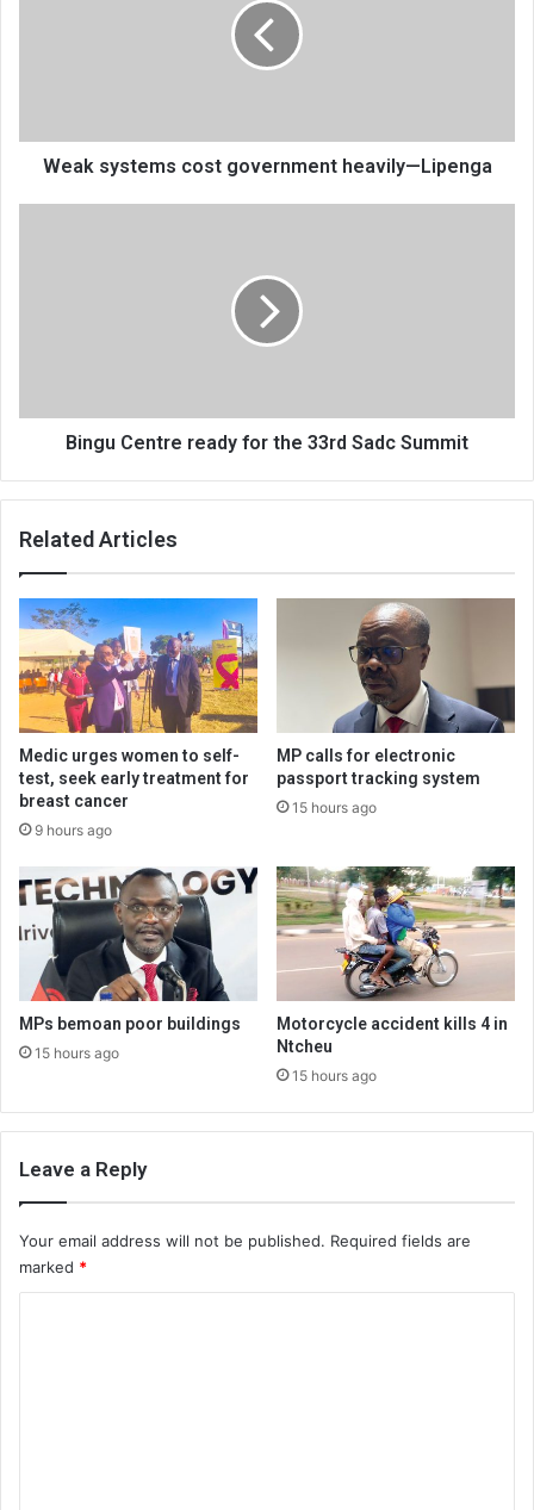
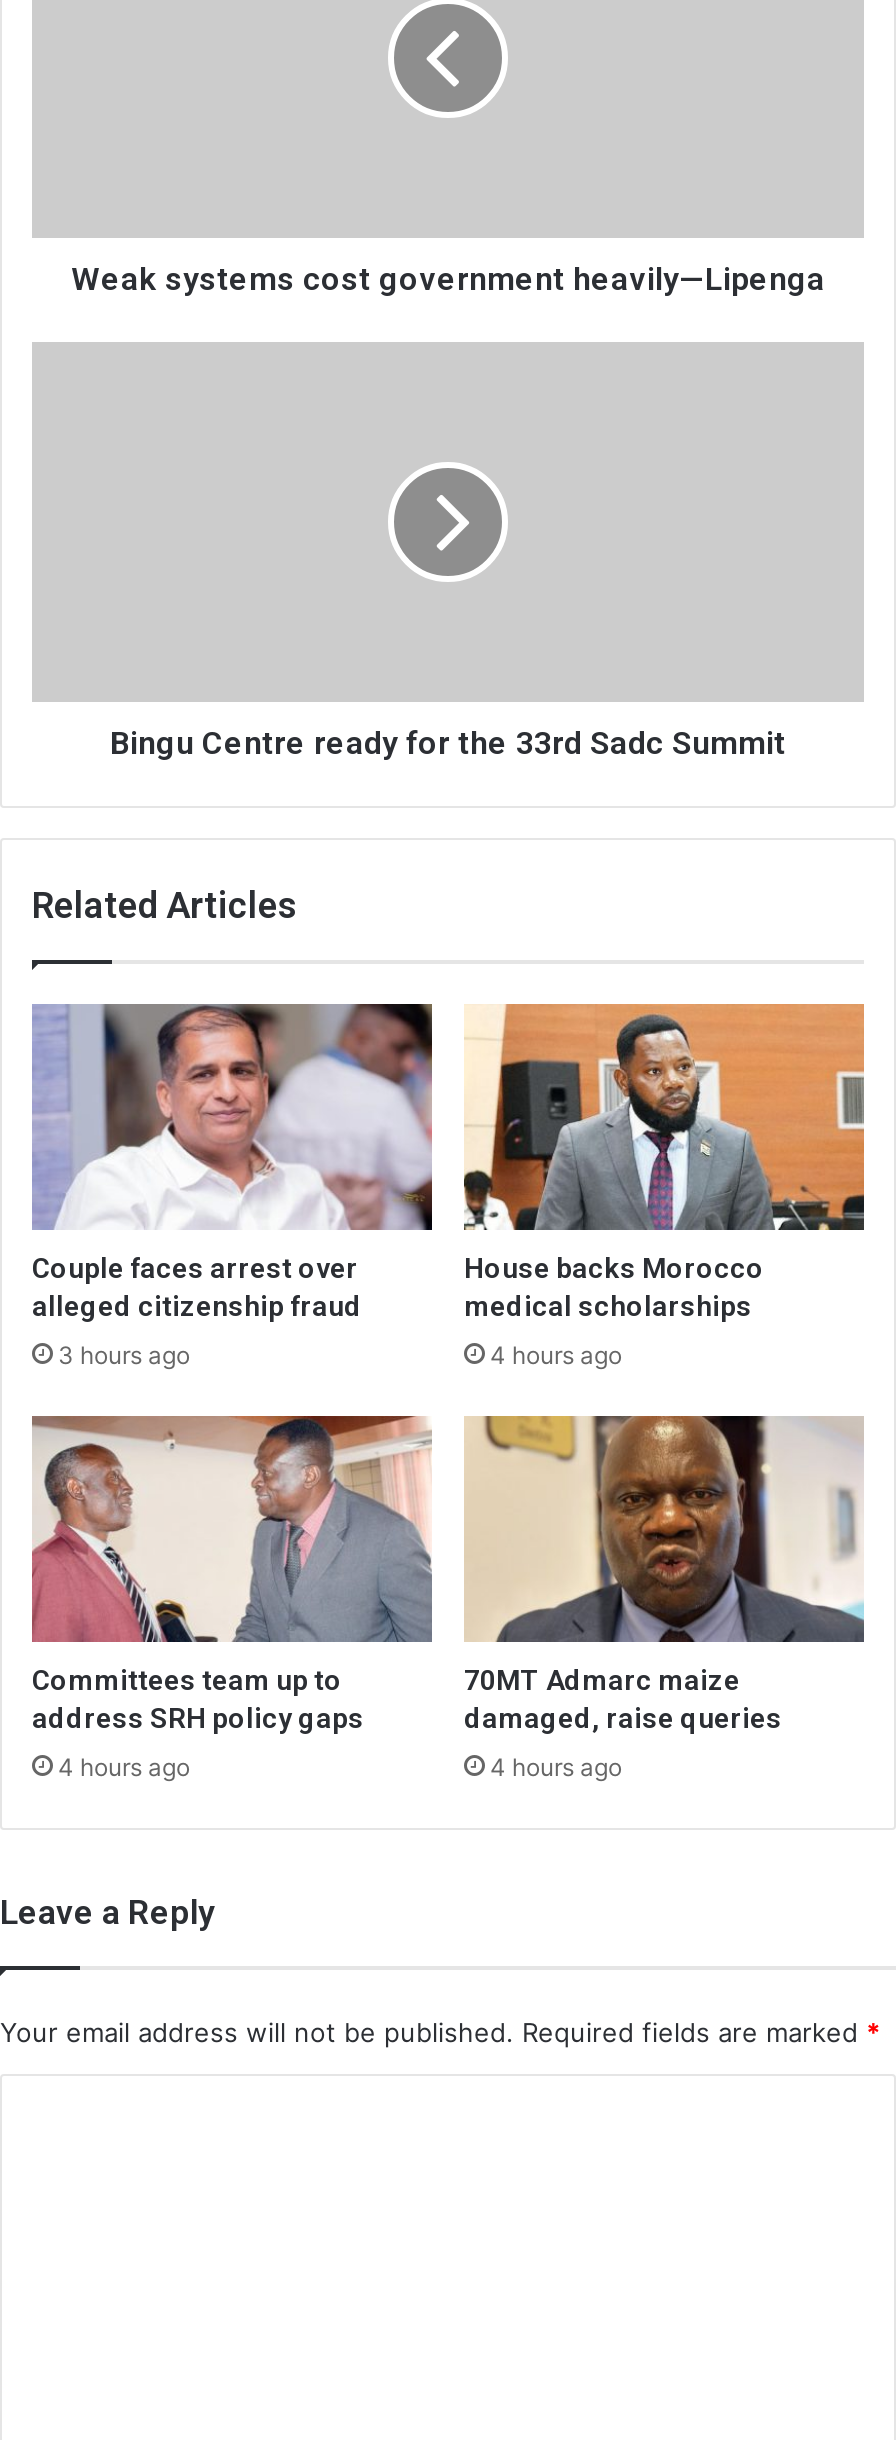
[18,597,259,810] [image] | Medic urges women to self- | test, seek early treatment for | breast cancer -> [30,1002,434,1322] [image] | Couple faces arrest over | alleged citizenship fraud
[277,598,516,788] [image] | MP calls for electronic | passport tracking system -> [462,1004,866,1322] [image] | House backs Morocco | medical scholarships
[292,799,377,816] 15 hours ago -> [490,1340,622,1370] 4 hours ago
[35,821,112,839] 9 hours ago -> [58,1340,190,1370] 3 hours ago
[18,866,259,1033] [image] | MPs bemoan poor buildings -> [30,1414,432,1734] [image] | Committees team up to | address SRH policy gaps
[275,865,516,1056] [image] | Motorcycle accident kills 4 in | Ntcheu -> [464,1414,864,1734] [image] | 70MT Admarc maize | damaged, raise queries
[35,1044,119,1062] 15 hours ago -> [58,1752,190,1782] 4 hours ago
[292,1066,377,1084] 15 hours ago -> [490,1752,622,1782] 4 hours ago

